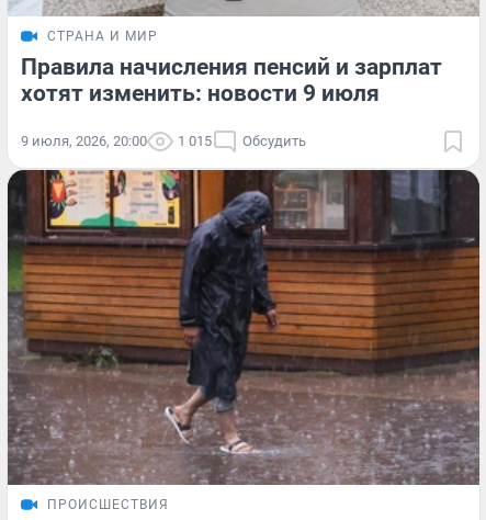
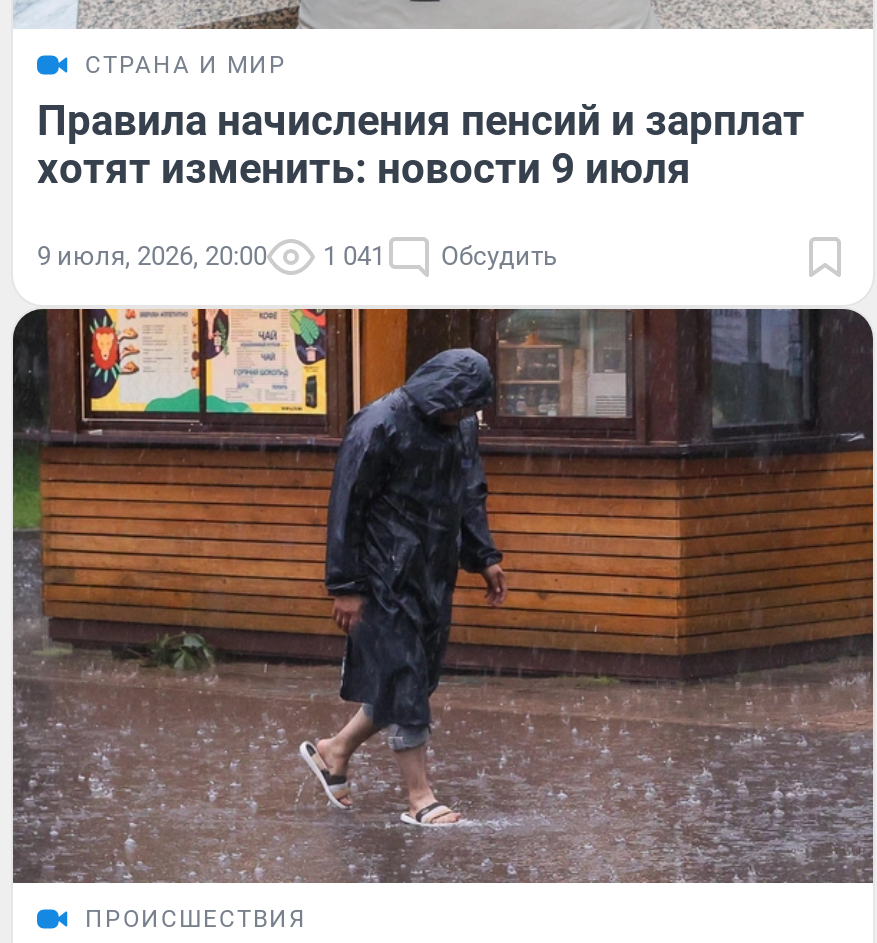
[21,133,306,149] 9 июля, 2026, 20:00 1 015 Обсудить -> [37,242,557,272] 9 июля, 2026, 20:00 1 041 Обсудить

